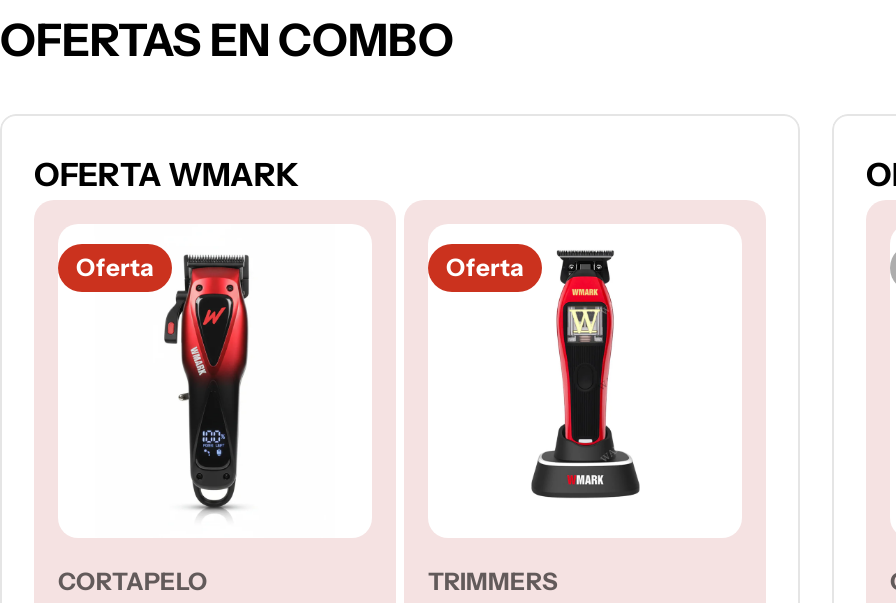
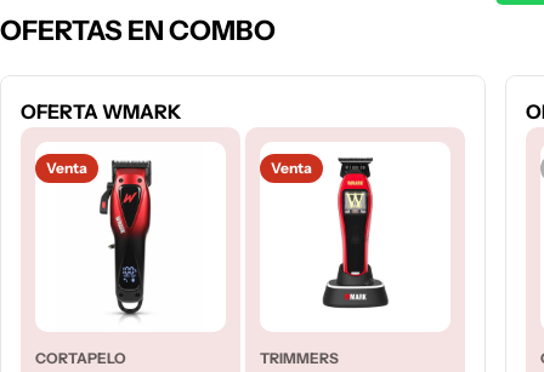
[76,252,154,282] Oferta -> [46,159,87,177] Venta
[446,252,524,282] Oferta -> [271,159,312,177] Venta

